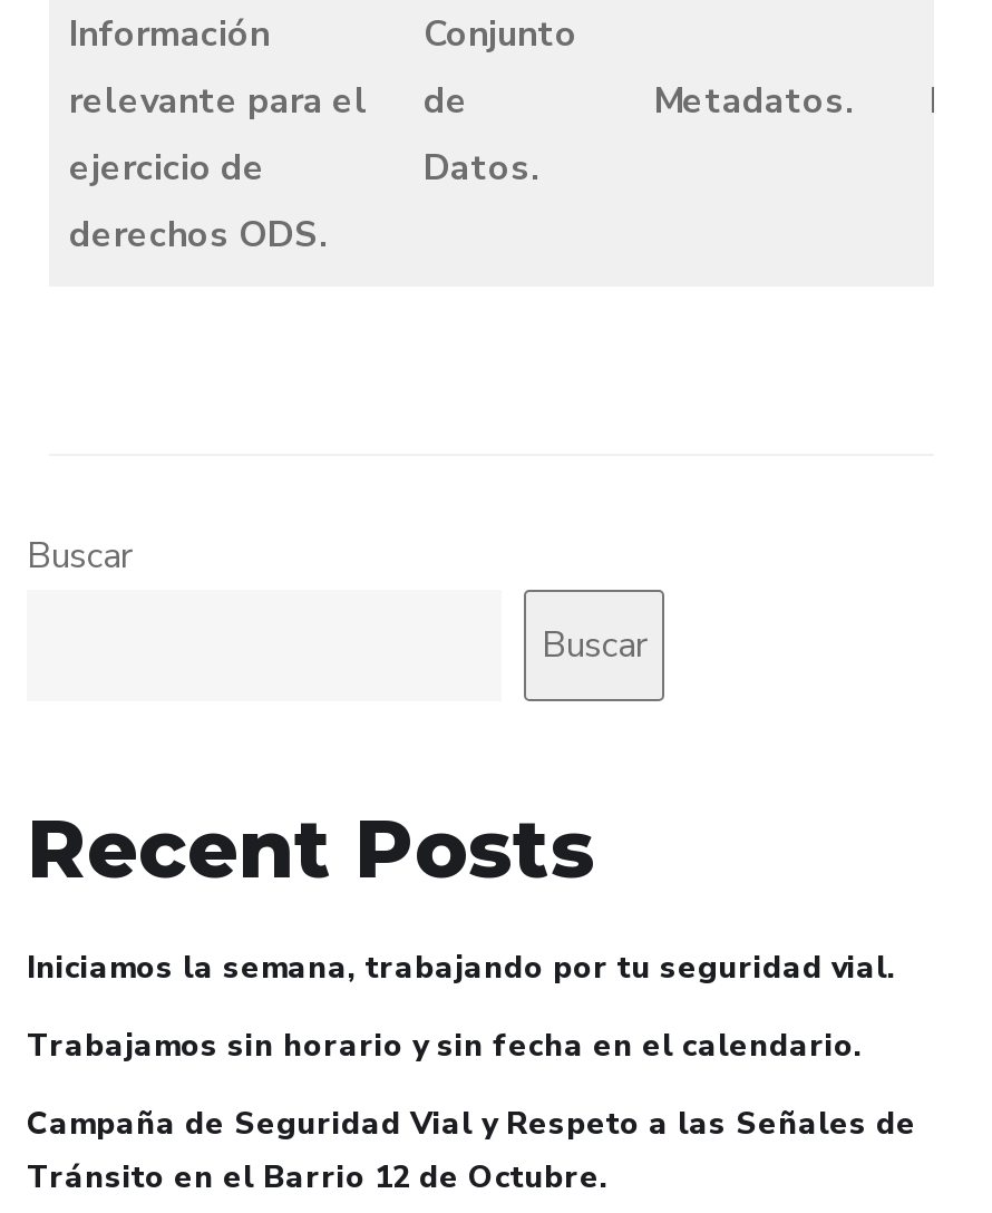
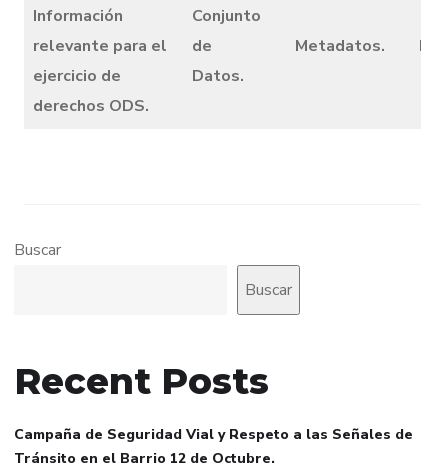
[27,947,896,1067] Iniciamos la semana, trabajando por tu seguridad vial. | Trabajamos sin horario y sin fecha en el calendario. -> none

